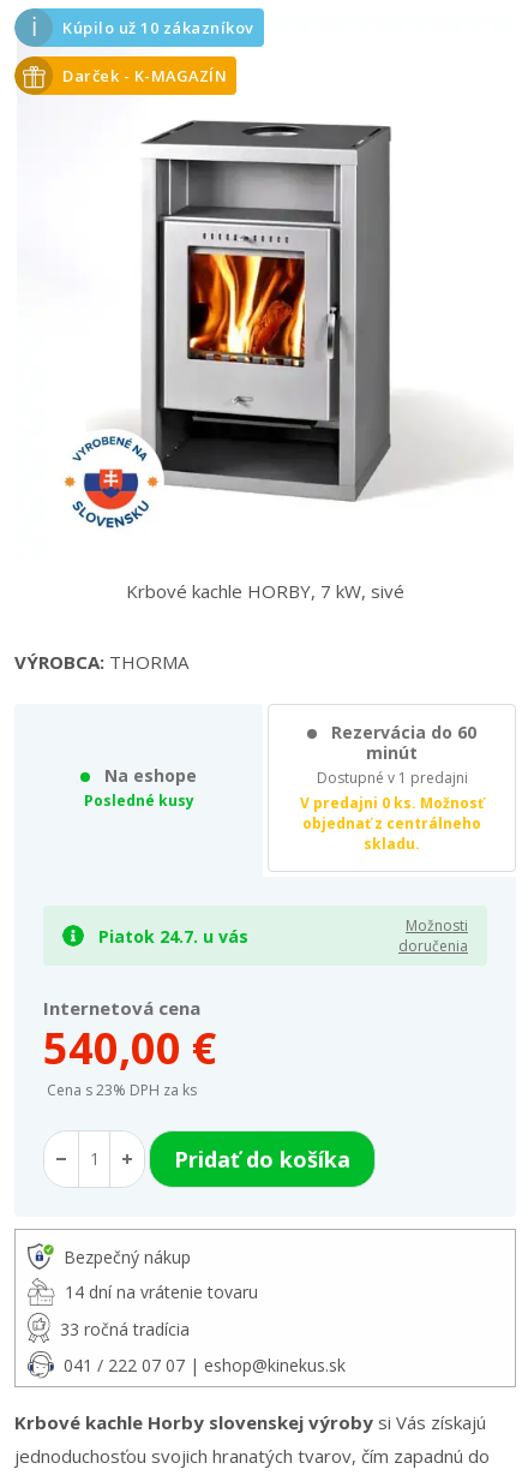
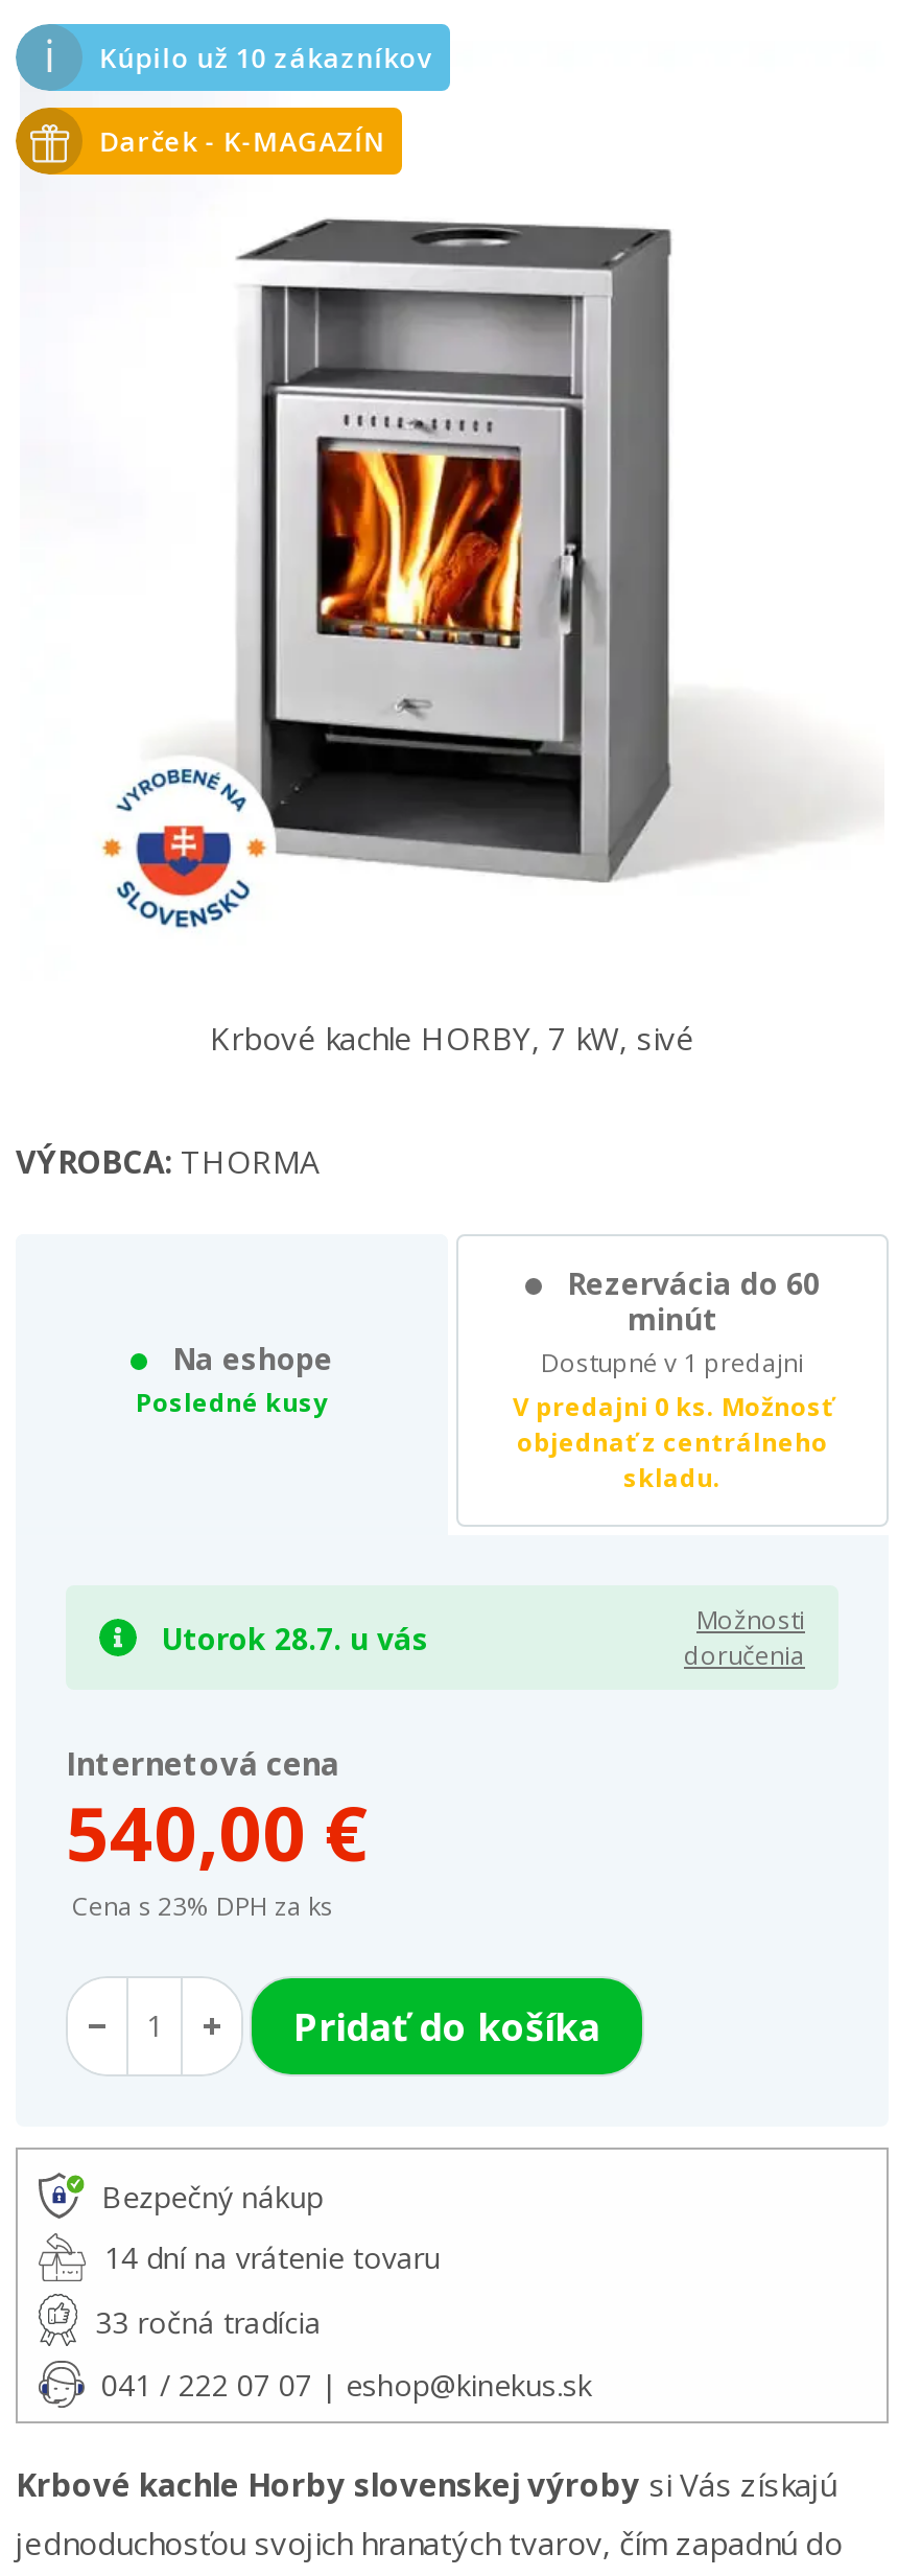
[109,925,248,948] piatok 24.7. u vás -> [183,1619,429,1658] utorok 28.7. u vás

